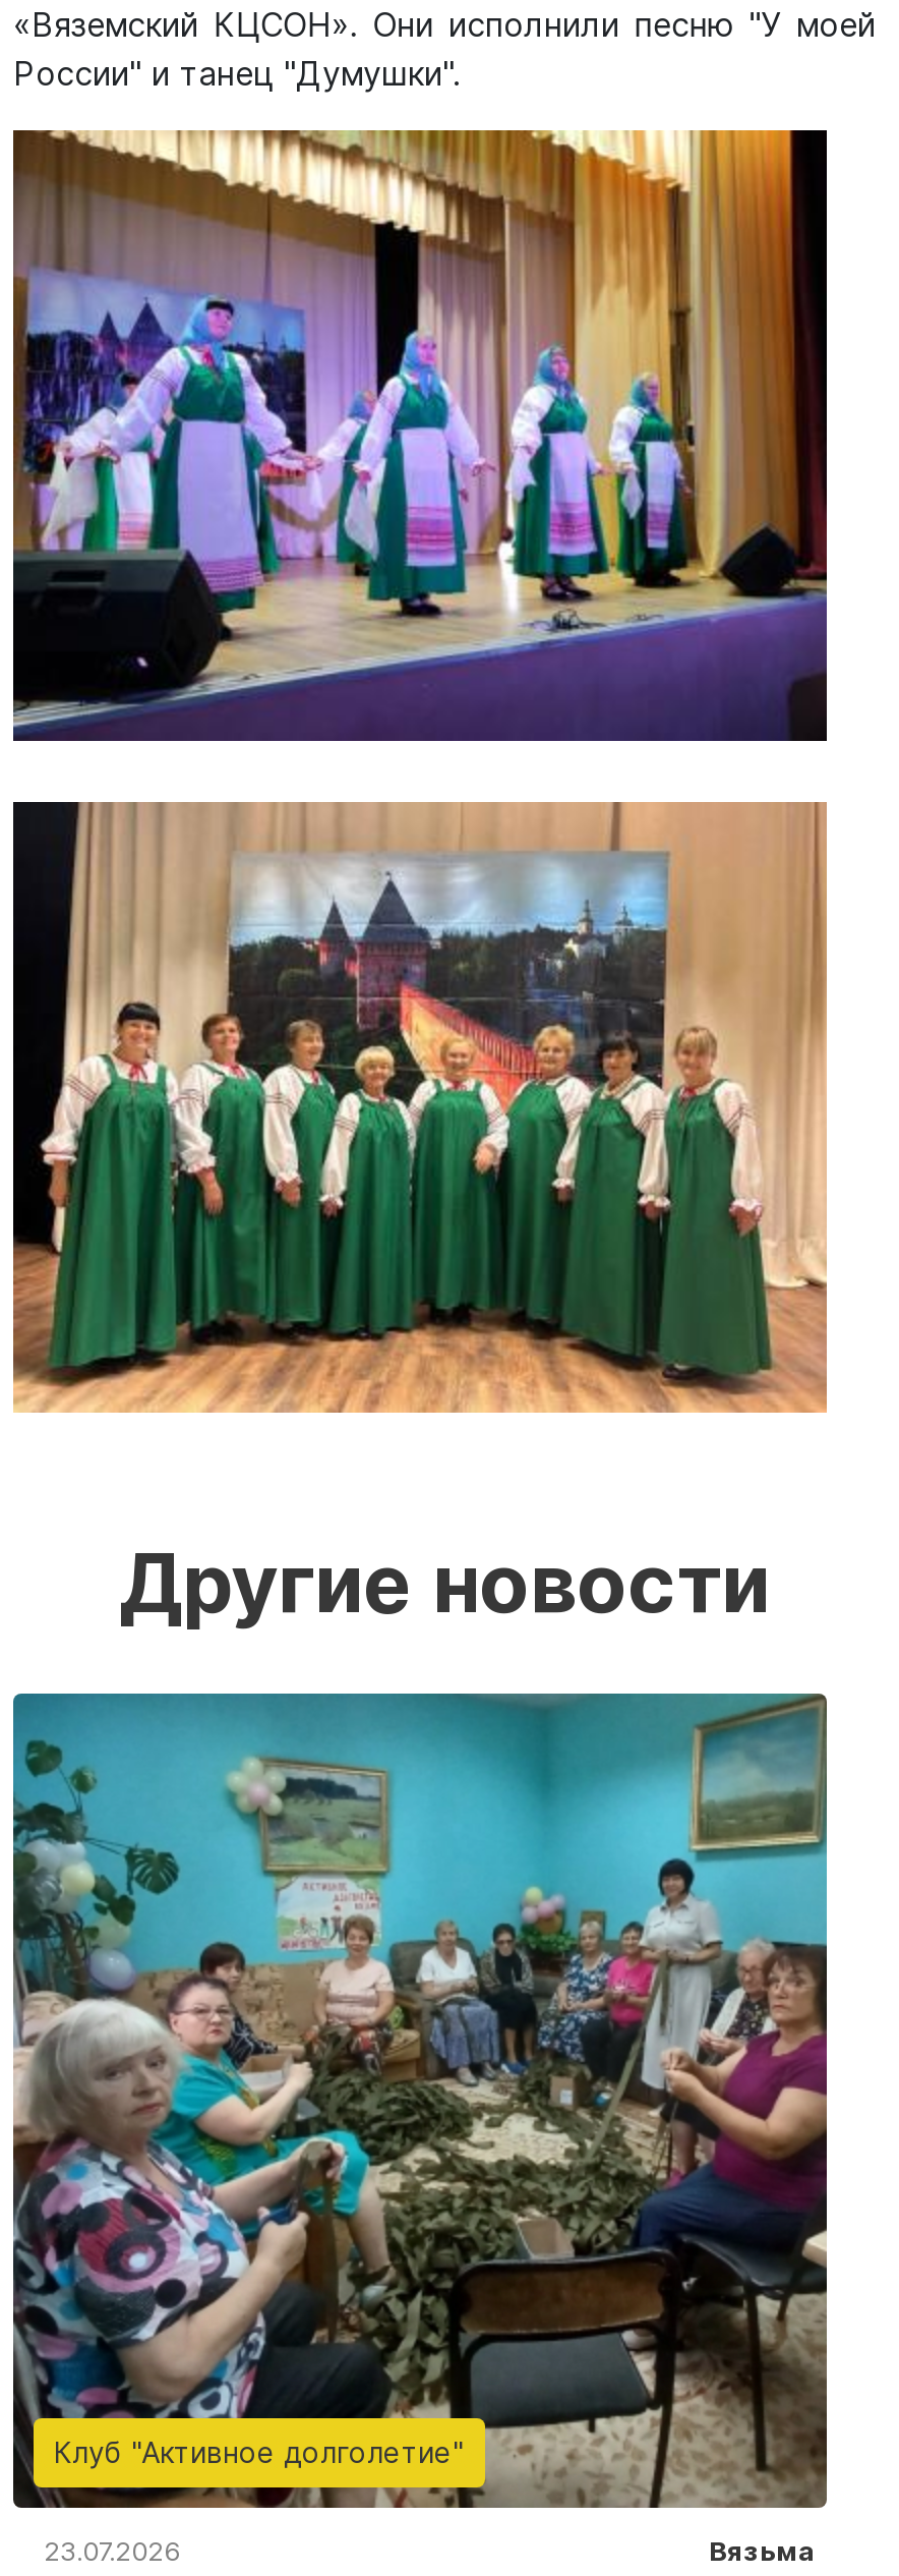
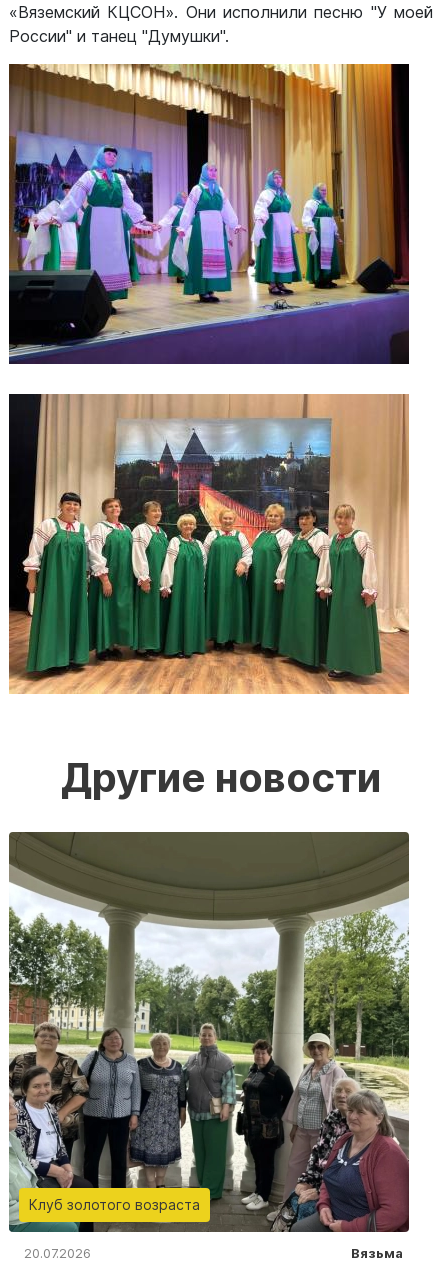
[11,1694,829,2510] [image] | Клуб "Активное долголетие" -> [8,832,410,1233] [image] | Клуб золотого возраста
[44,2534,180,2567] 23.07.2026 -> [24,1245,91,1261] 20.07.2026

